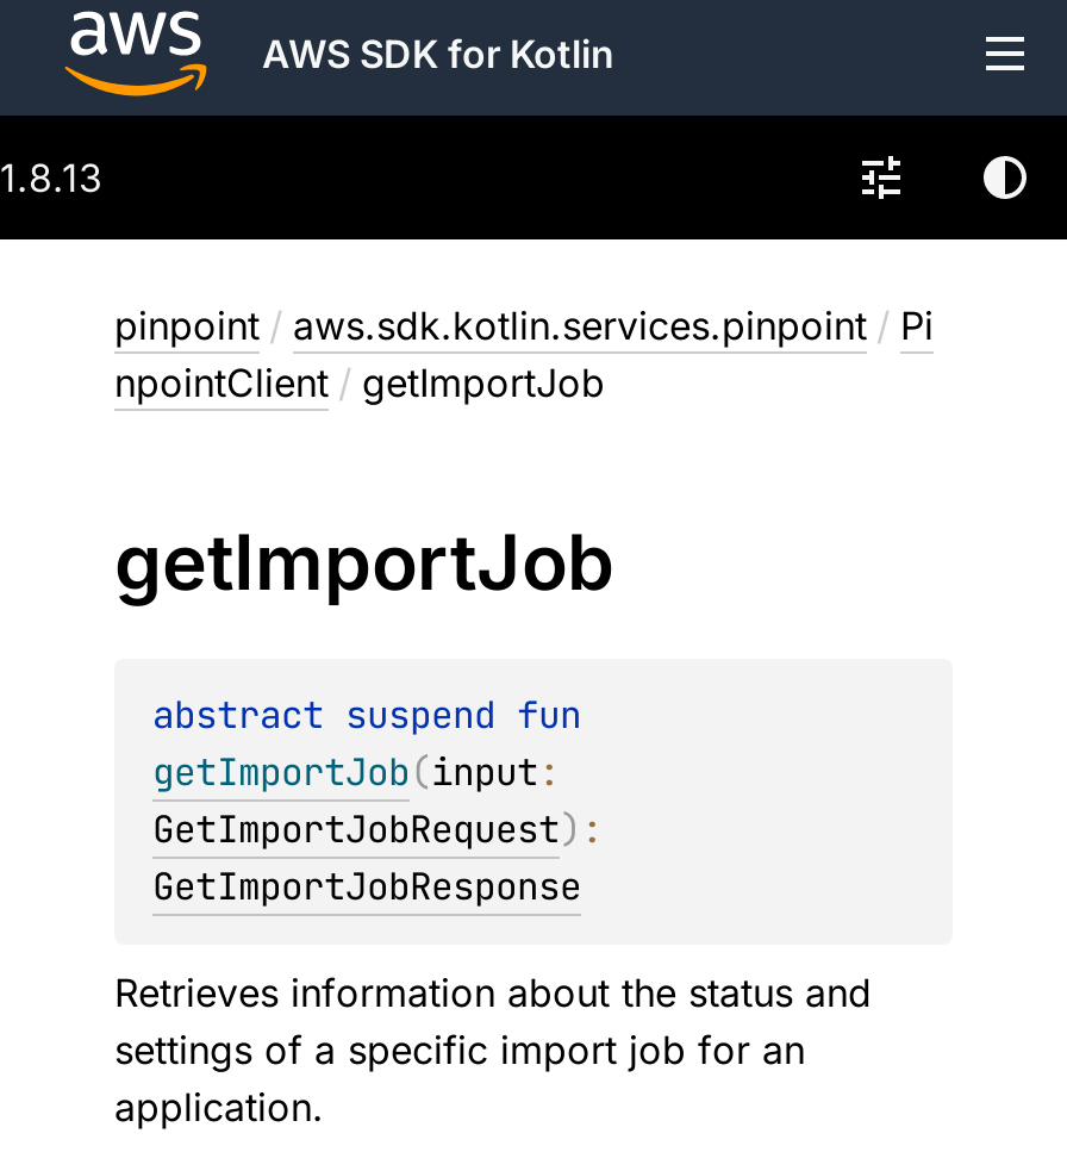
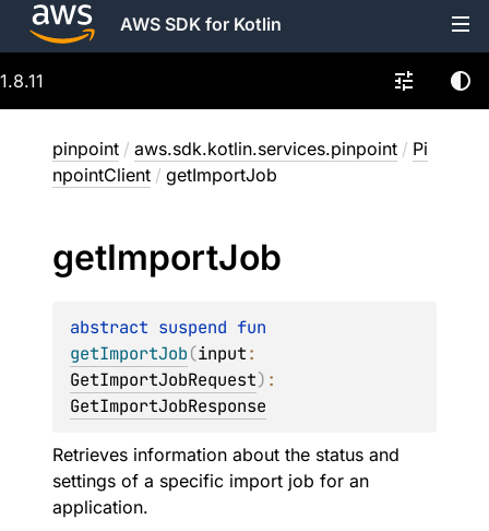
[0,154,102,201] 1.8.13 -> [0,70,44,92] 1.8.11

